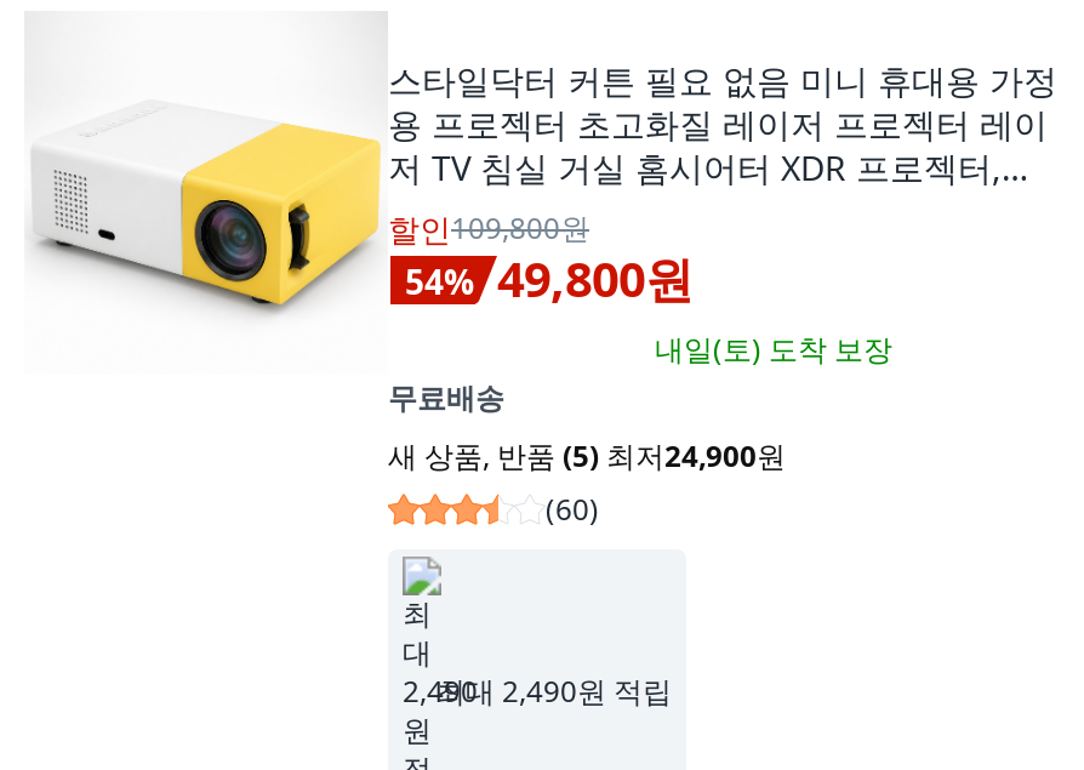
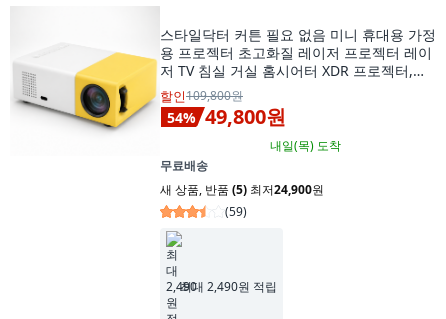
[655,329,892,370] 내일(토) 도착 보장 -> [270,137,341,154] 내일(목) 도착
[546,489,599,530] (60) -> [225,203,247,220] (59)

